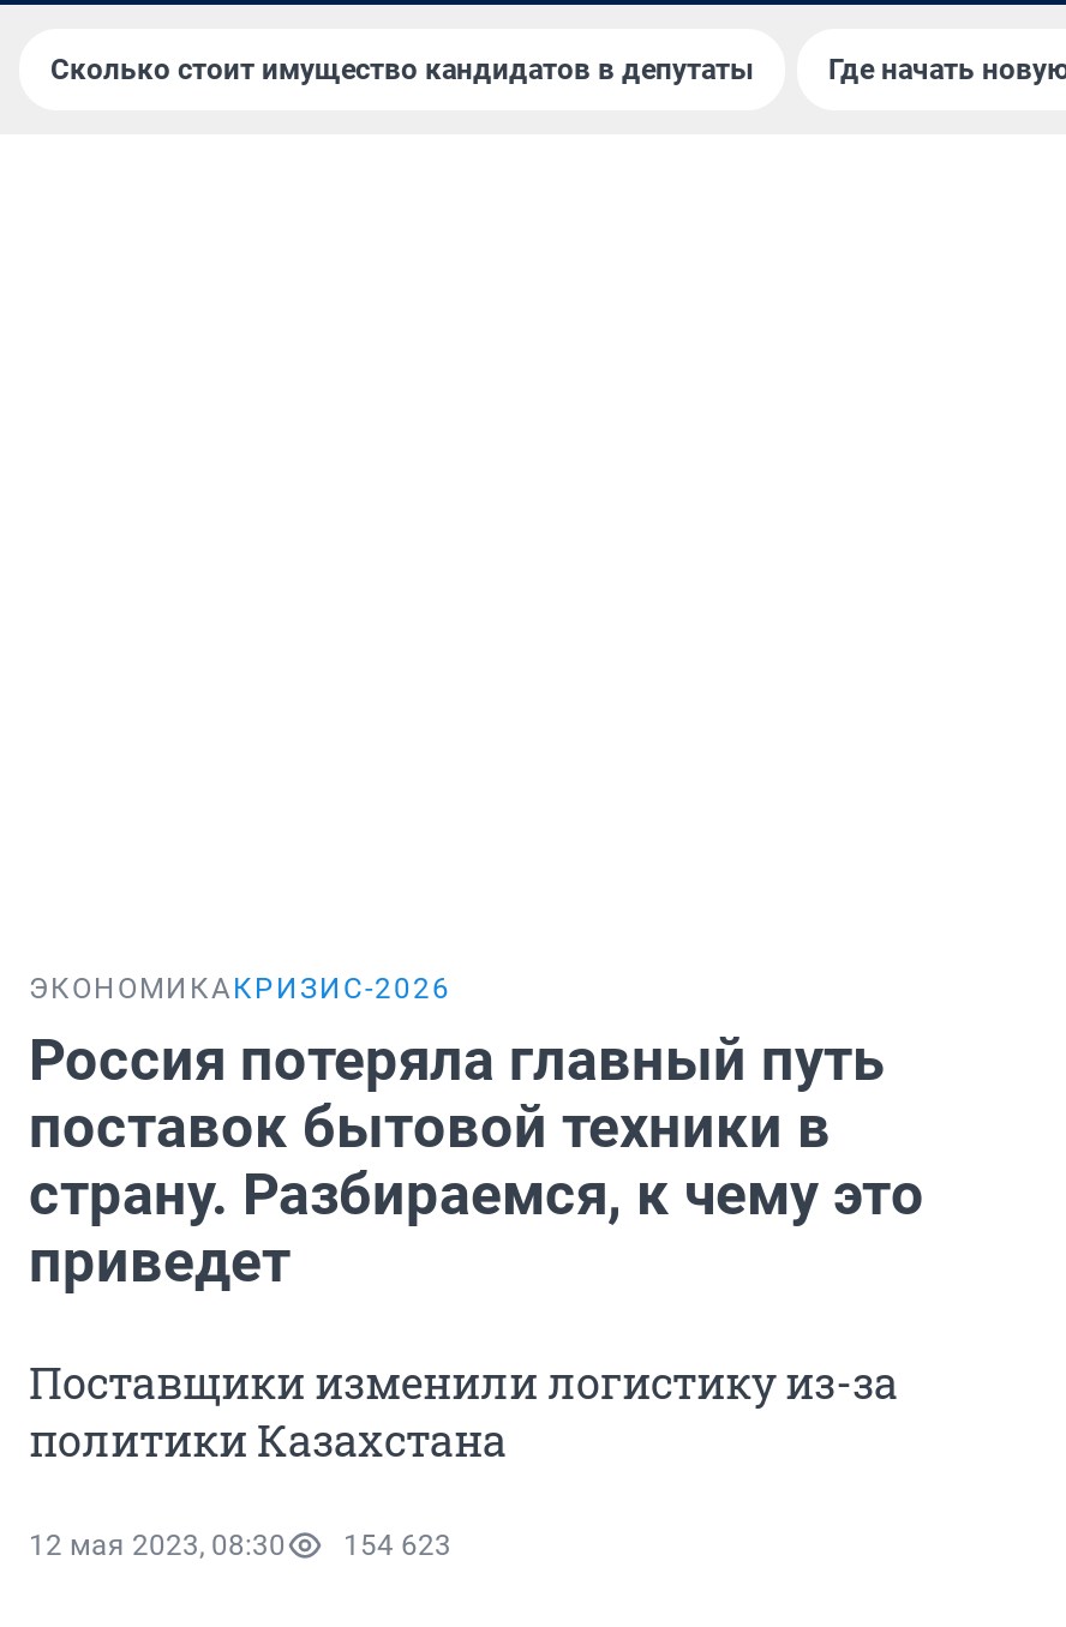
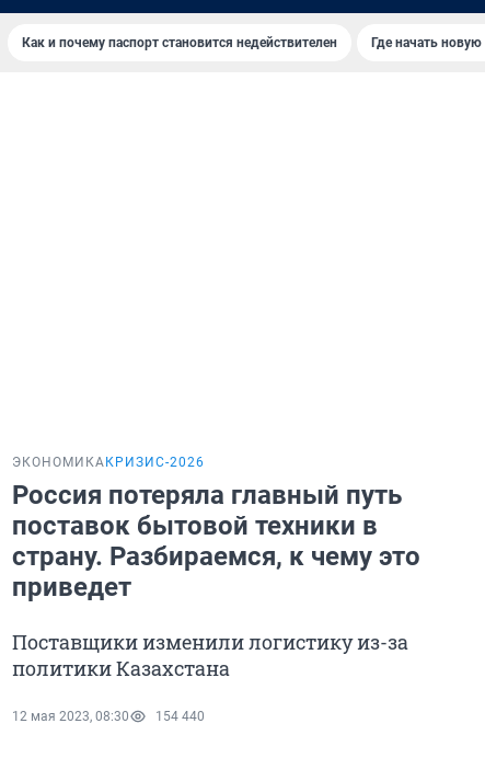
[50,53,754,86] Сколько стоит имущество кандидатов в депутаты -> [22,35,337,50] Как и почему паспорт становится недействителен
[29,1529,451,1562] 12 мая 2023, 08:30 154 623 -> [12,709,205,724] 12 мая 2023, 08:30 154 440

